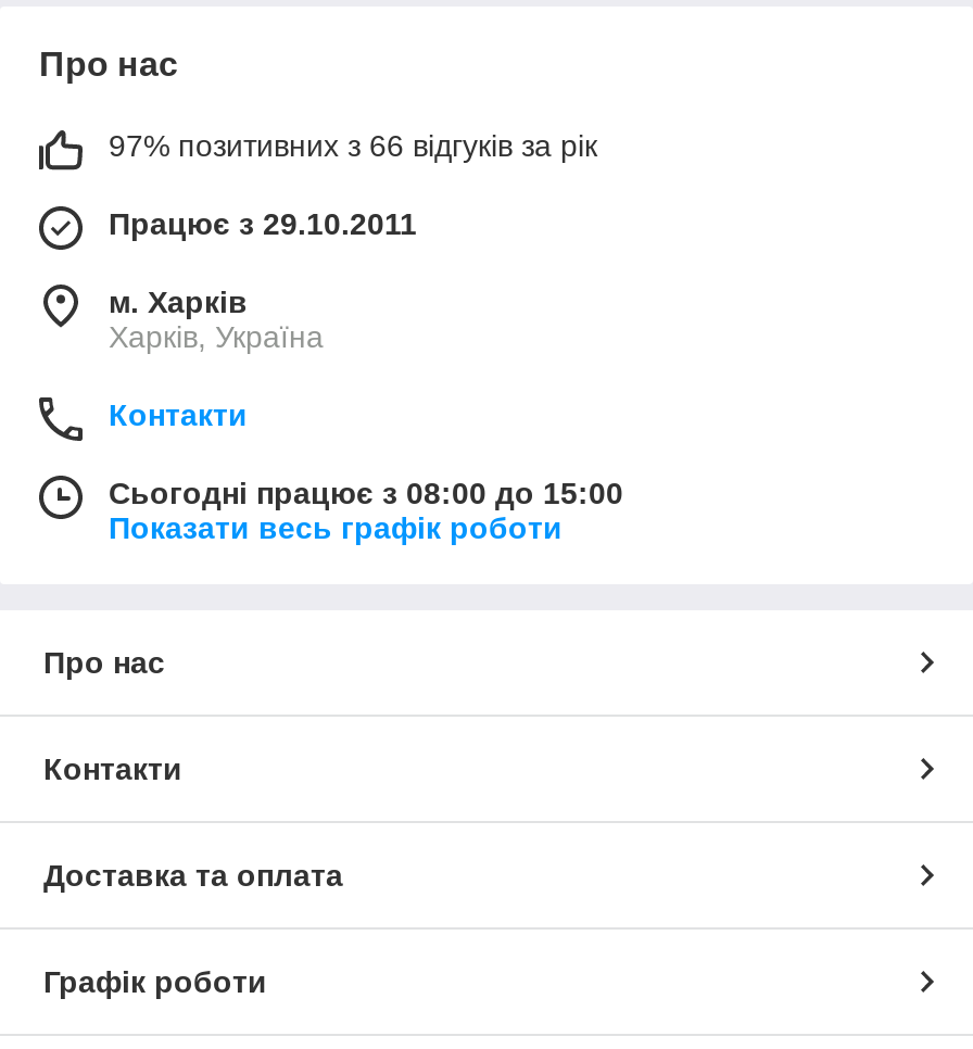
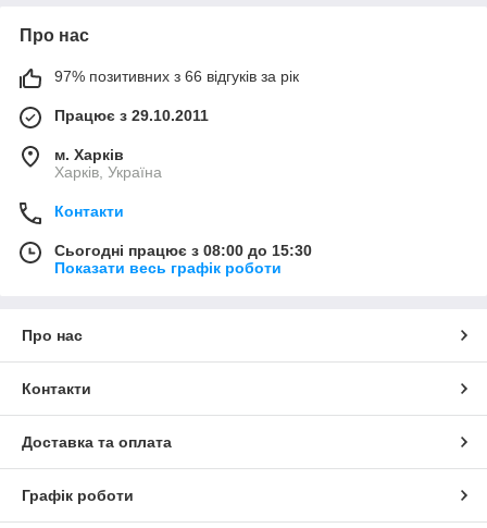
[109,475,623,510] Сьогодні працює з 08:00 до 15:00 -> [54,241,312,259] Сьогодні працює з 08:00 до 15:30

